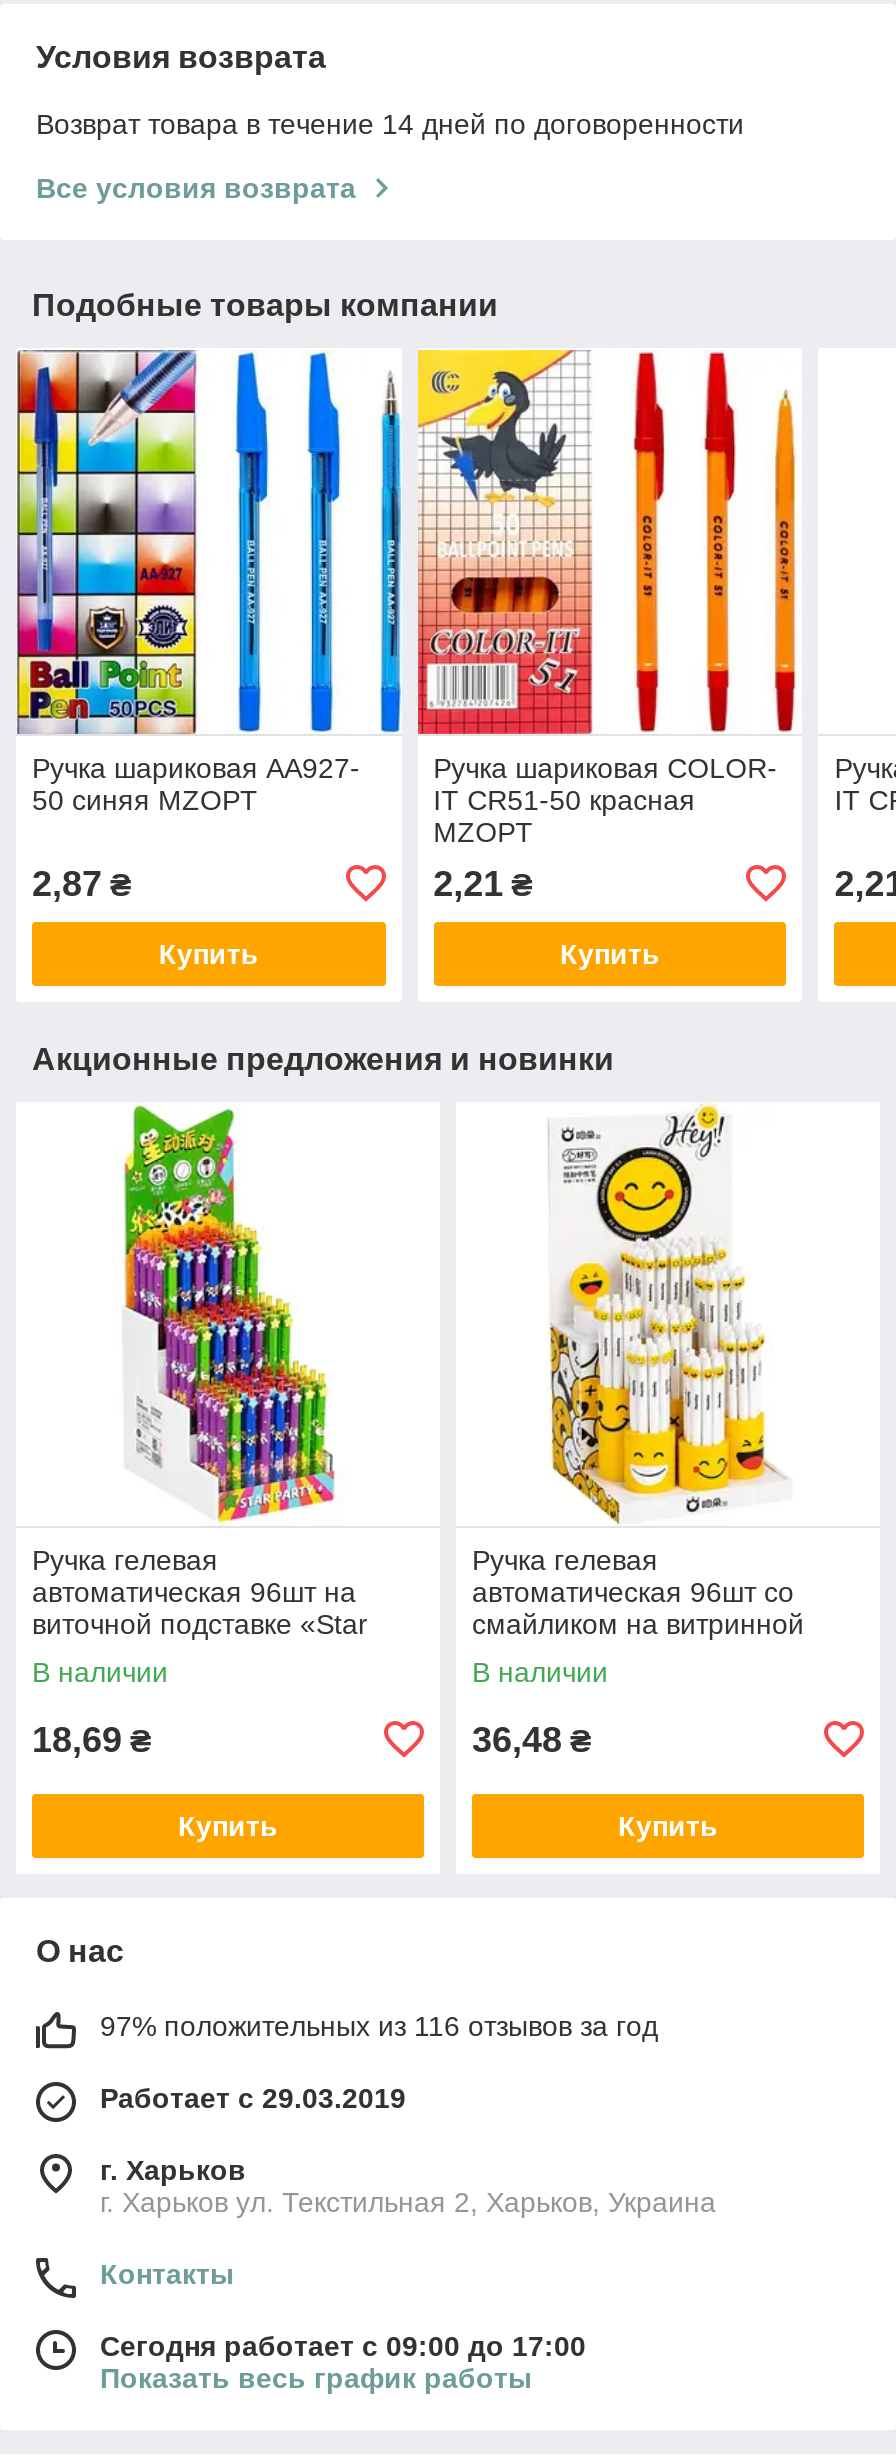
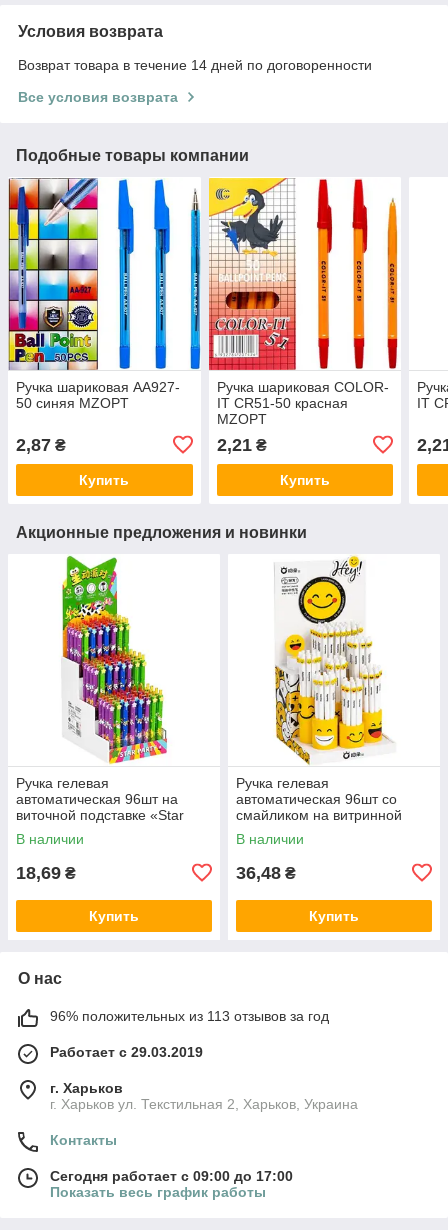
[100,2010,658,2042] 97% положительных из 116 отзывов за год -> [50,1008,329,1024] 96% положительных из 113 отзывов за год

